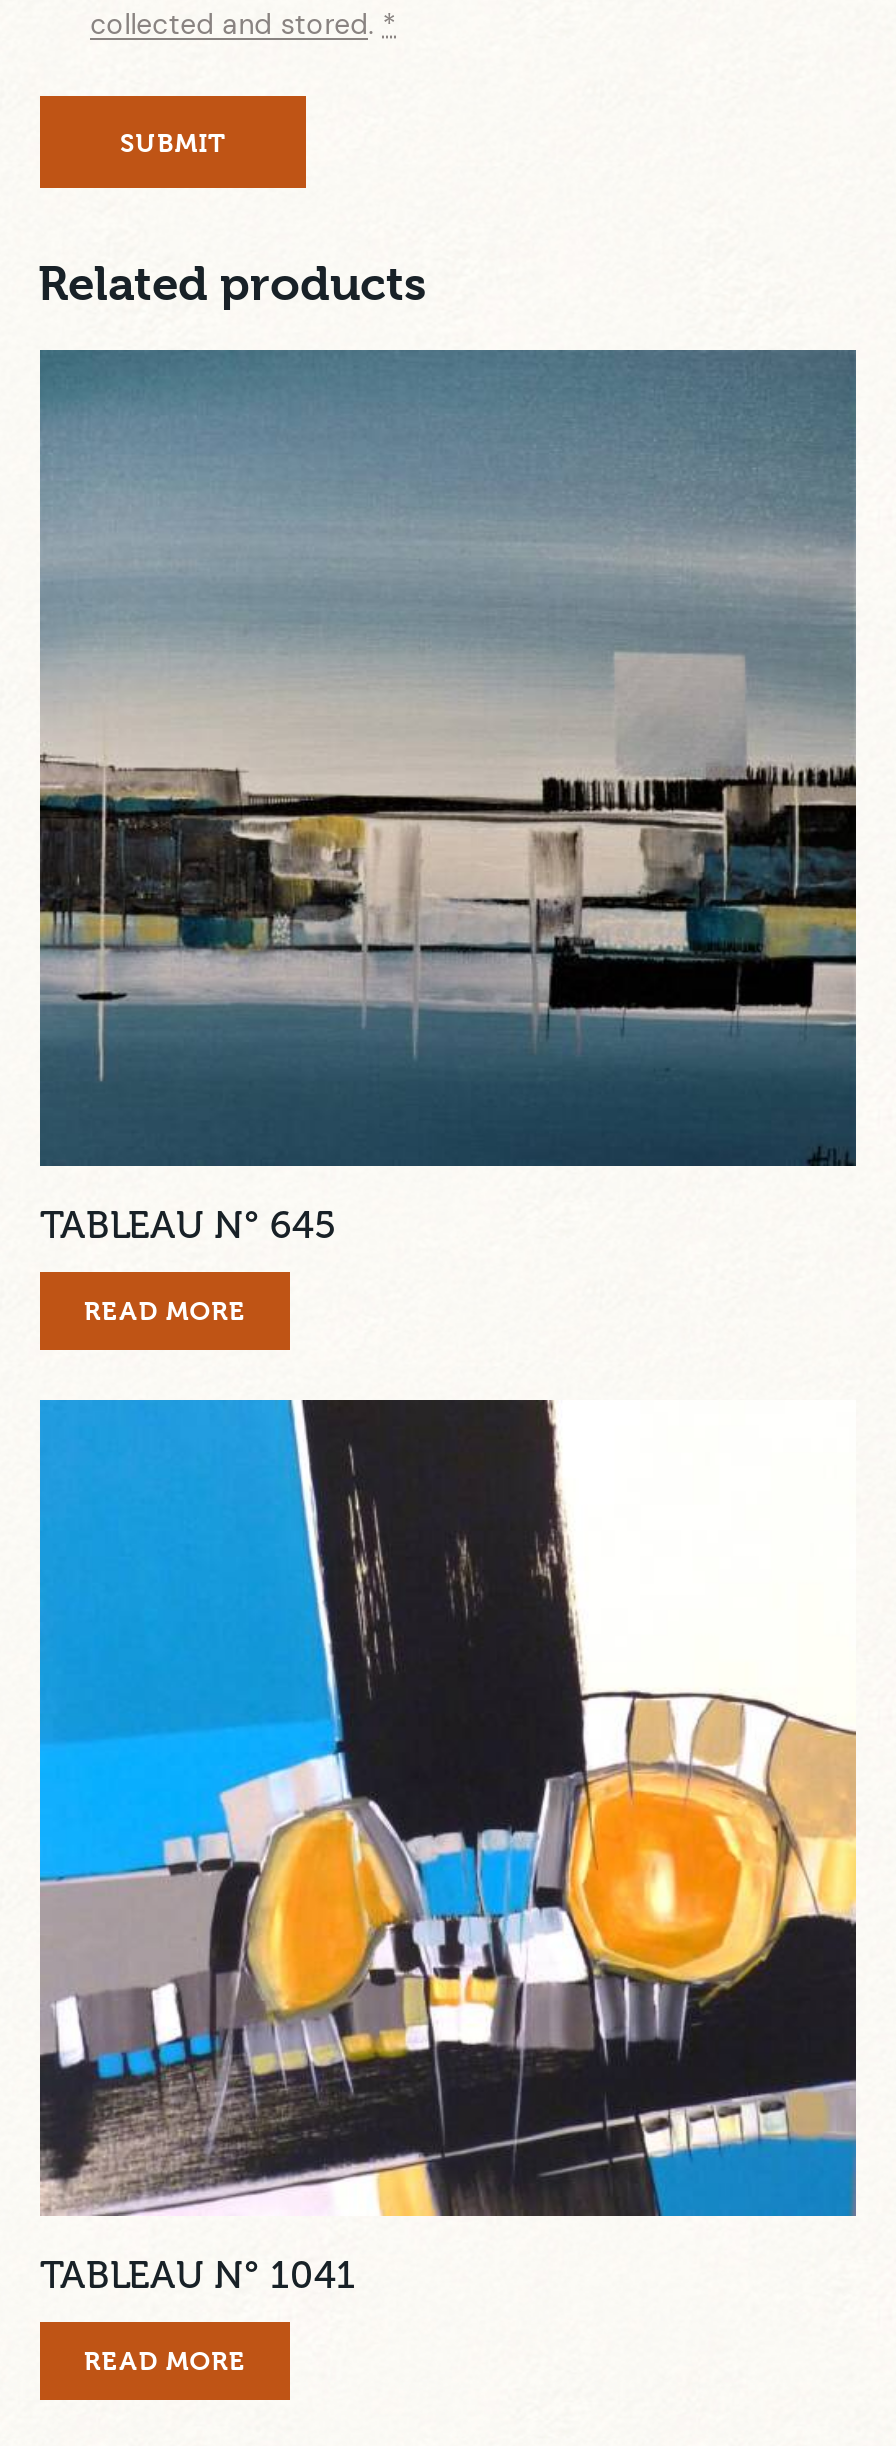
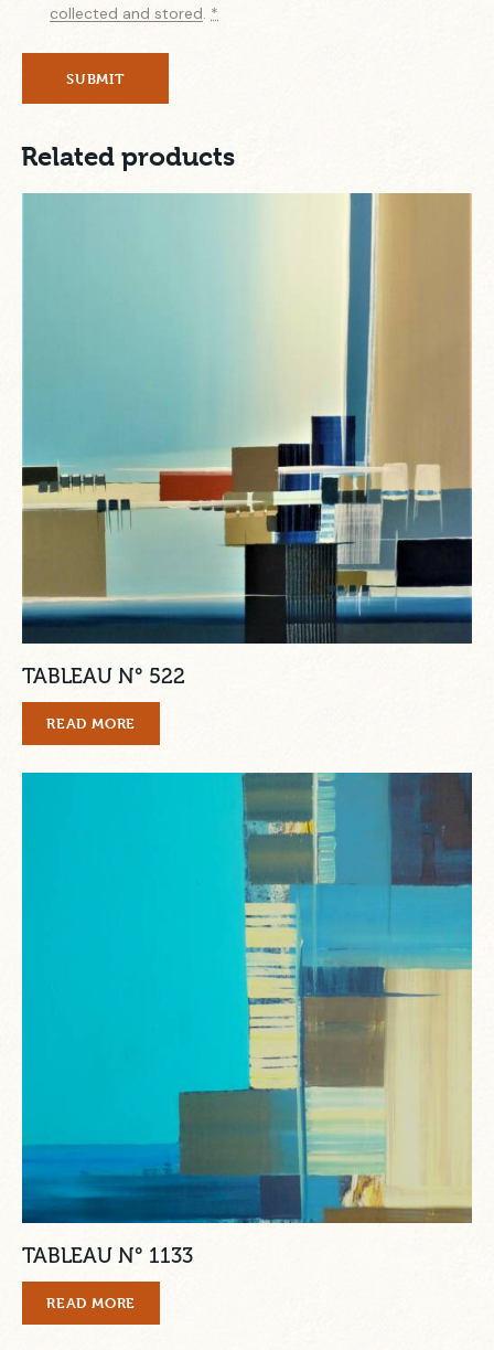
[38,348,858,1248] [image] | TABLEAU N° 645 -> [21,192,473,689] [image] | TABLEAU N° 522
[38,1398,858,2298] [image] | TABLEAU N° 1041 -> [21,772,473,1268] [image] | TABLEAU N° 1133

